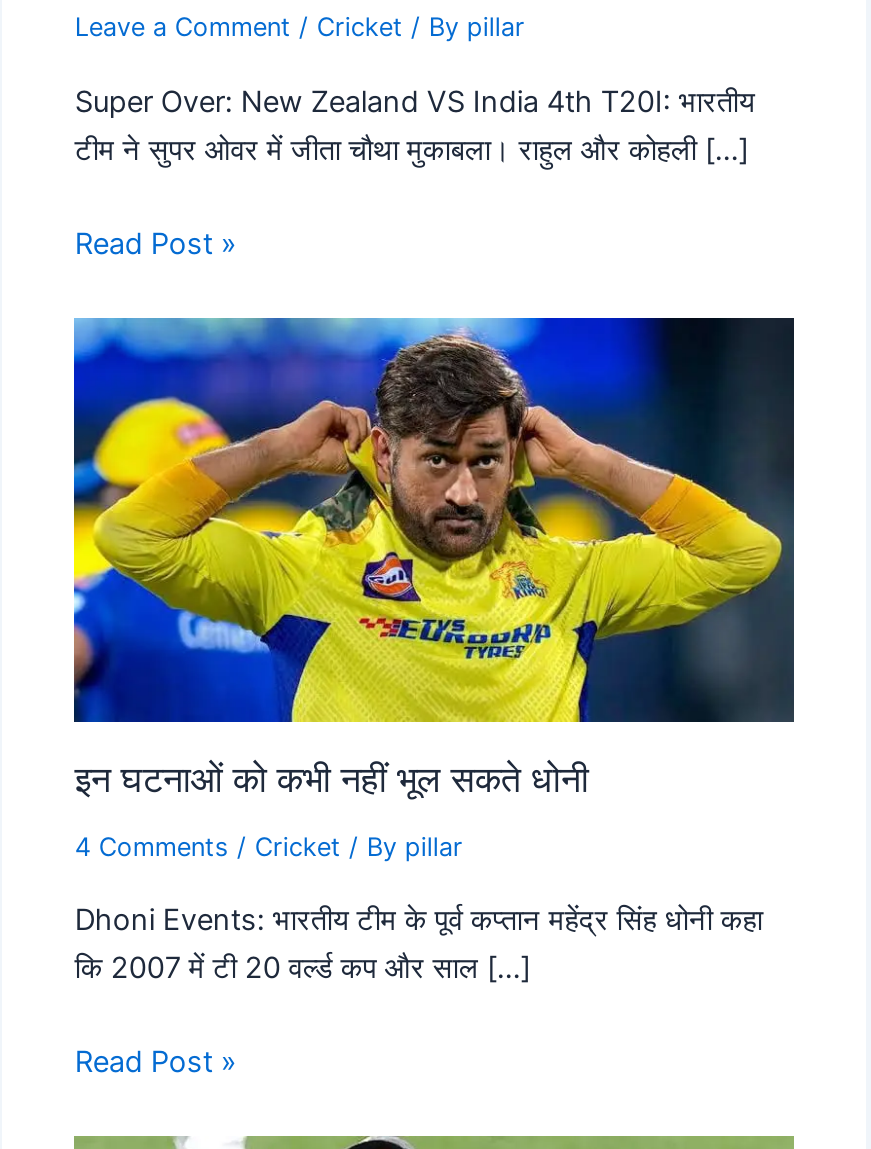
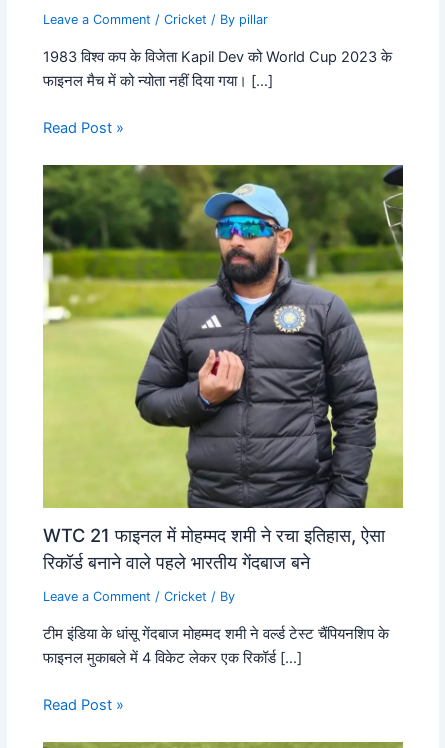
[75,83,755,167] Super Over: New Zealand VS India 4th T20I: भारतीय | टीम ने सुपर ओवर में जीता चौथा मुकाबला। राहुल और कोहली […] -> [43,48,392,90] 1983 विश्व कप के विजेता Kapil Dev को World Cup 2023 के | फाइनल मैच में को न्योता नहीं दिया गया। […]
[72,316,796,799] [image] | इन घटनाओं को कभी नहीं भूल सकते धोनी -> [42,164,404,573] [image] | WTC 21 फाइनल में मोहम्मद शमी ने रचा इतिहास, ऐसा | रिकॉर्ड बनाने वाले पहले भारतीय गेंदबाज बने
[75,831,463,861] 4 Comments / Cricket / By pillar -> [43,589,235,604] Leave a Comment / Cricket / By
[75,902,763,986] Dhoni Events: भारतीय टीम के पूर्व कप्तान महेंद्र सिंह धोनी कहा | कि 2007 में टी 20 वर्ल्ड कप और साल […] -> [43,625,389,667] टीम इंडिया के धांसू गेंदबाज मोहम्मद शमी ने वर्ल्ड टेस्ट चैंपियनशिप के | फाइनल मुकाबले में 4 विकेट लेकर एक रिकॉर्ड […]

